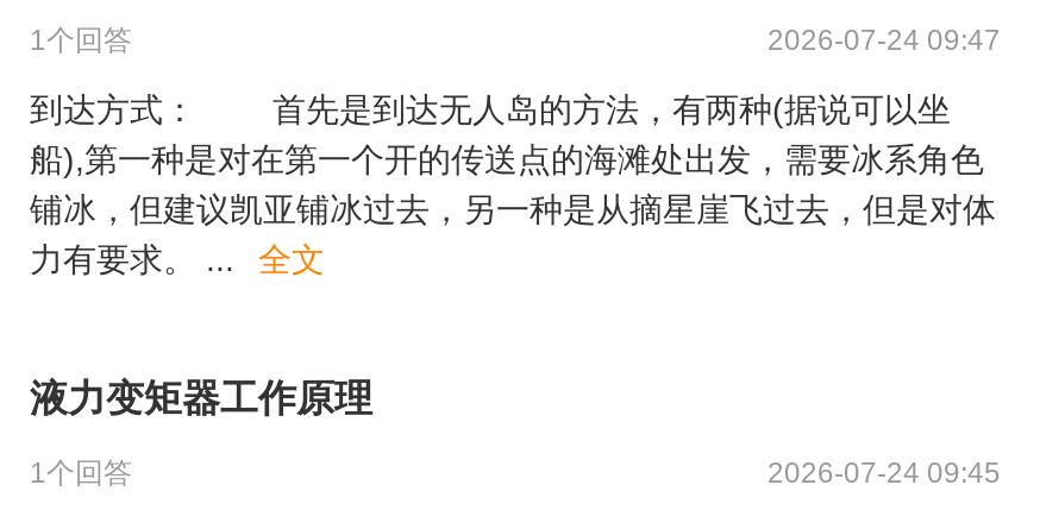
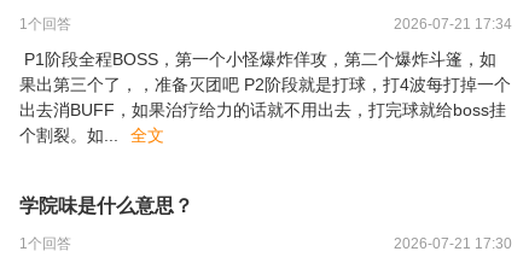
[768,24,1001,57] 2026-07-24 09:47 -> [394,16,512,33] 2026-07-21 17:34
[30,90,996,278] 到达方式： 首先是到达无人岛的方法，有两种(据说可以坐 | 船),第一种是对在第一个开的传送点的海滩处出发，需要冰系角色 | 铺冰，但建议凯亚铺冰过去，另一种是从摘星崖飞过去，但是对体 | 力有要求。... -> [19,49,511,145] P1阶段全程BOSS，第一个小怪爆炸佯攻，第二个爆炸斗篷，如 | 果出第三个了，，准备灭团吧 P2阶段就是打球，打4波每打掉一个 | 出去消BUFF，如果治疗给力的话就不用出去，打完球就给boss挂 | 个割裂。如...
[30,378,372,418] 液力变矩器工作原理 -> [19,195,193,216] 学院味是什么意思？
[768,457,1001,490] 2026-07-24 09:45 -> [394,235,512,252] 2026-07-21 17:30

